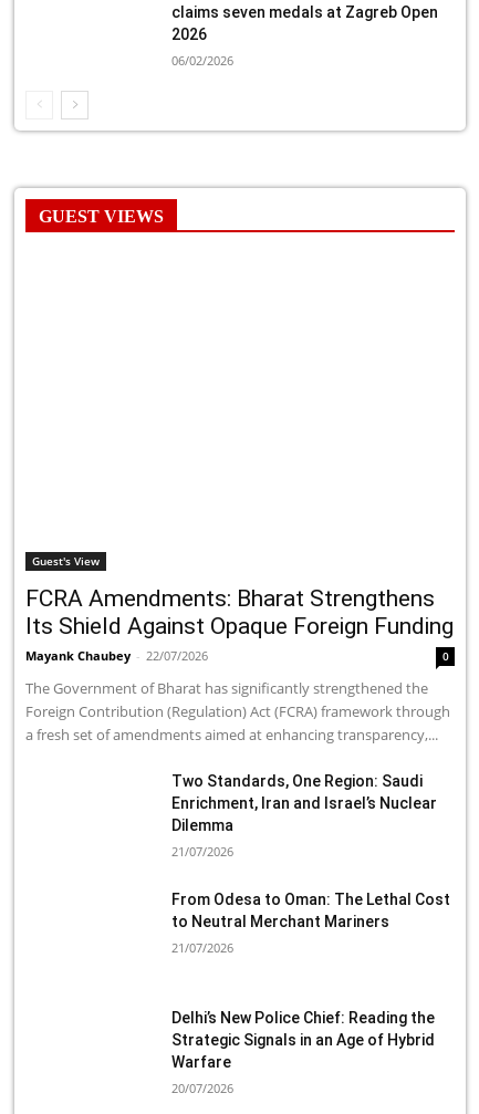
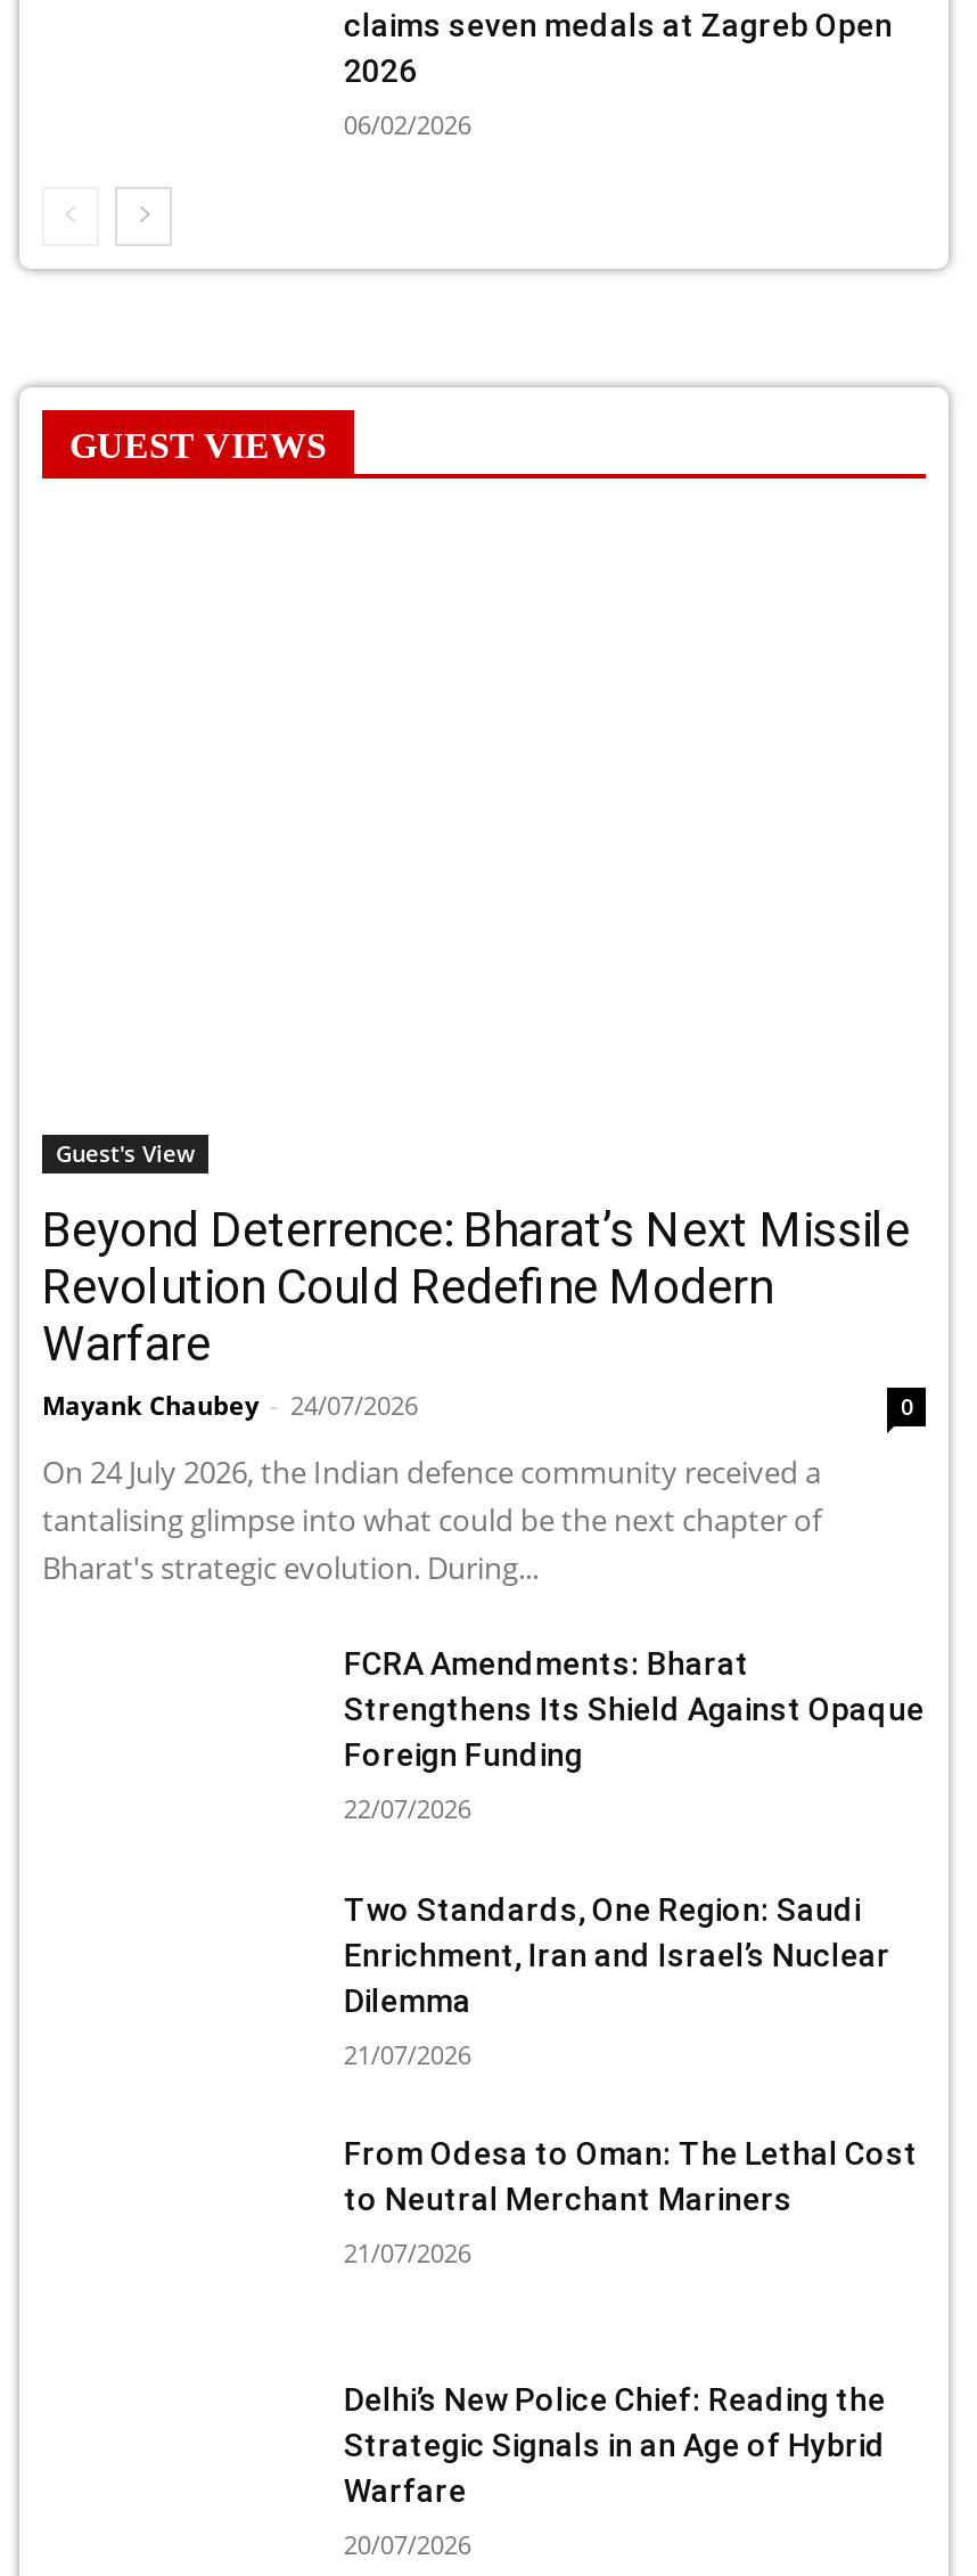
[25,585,454,663] FCRA Amendments: Bharat Strengthens | Its Shield Against Opaque Foreign Funding | Mayank Chaubey - 22/07/2026 -> [42,1204,910,1423] Beyond Deterrence: Bharat’s Next Missile | Revolution Could Redefine Modern | Warfare | Mayank Chaubey - 24/07/2026
[25,678,450,744] The Government of Bharat has significantly strengthened the | Foreign Contribution (Regulation) Act (FCRA) framework through | a fresh set of amendments aimed at enhancing transparency,... -> [42,1453,924,1826] On 24 July 2026, the Indian defence community received a | tantalising glimpse into what could be the next chapter of | Bharat's strategic evolution. During... | FCRA Amendments: Bharat | Strengthens Its Shield Against Opaque | Foreign Funding | 22/07/2026

